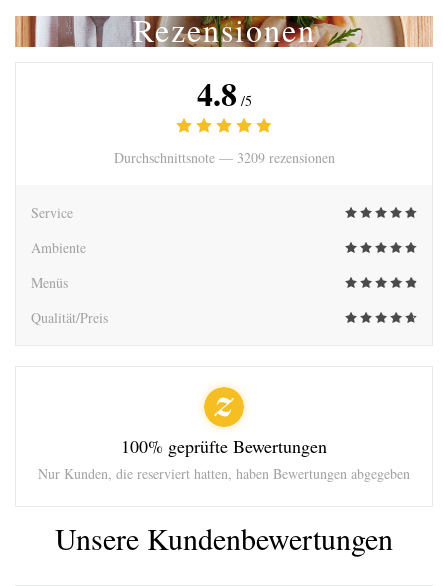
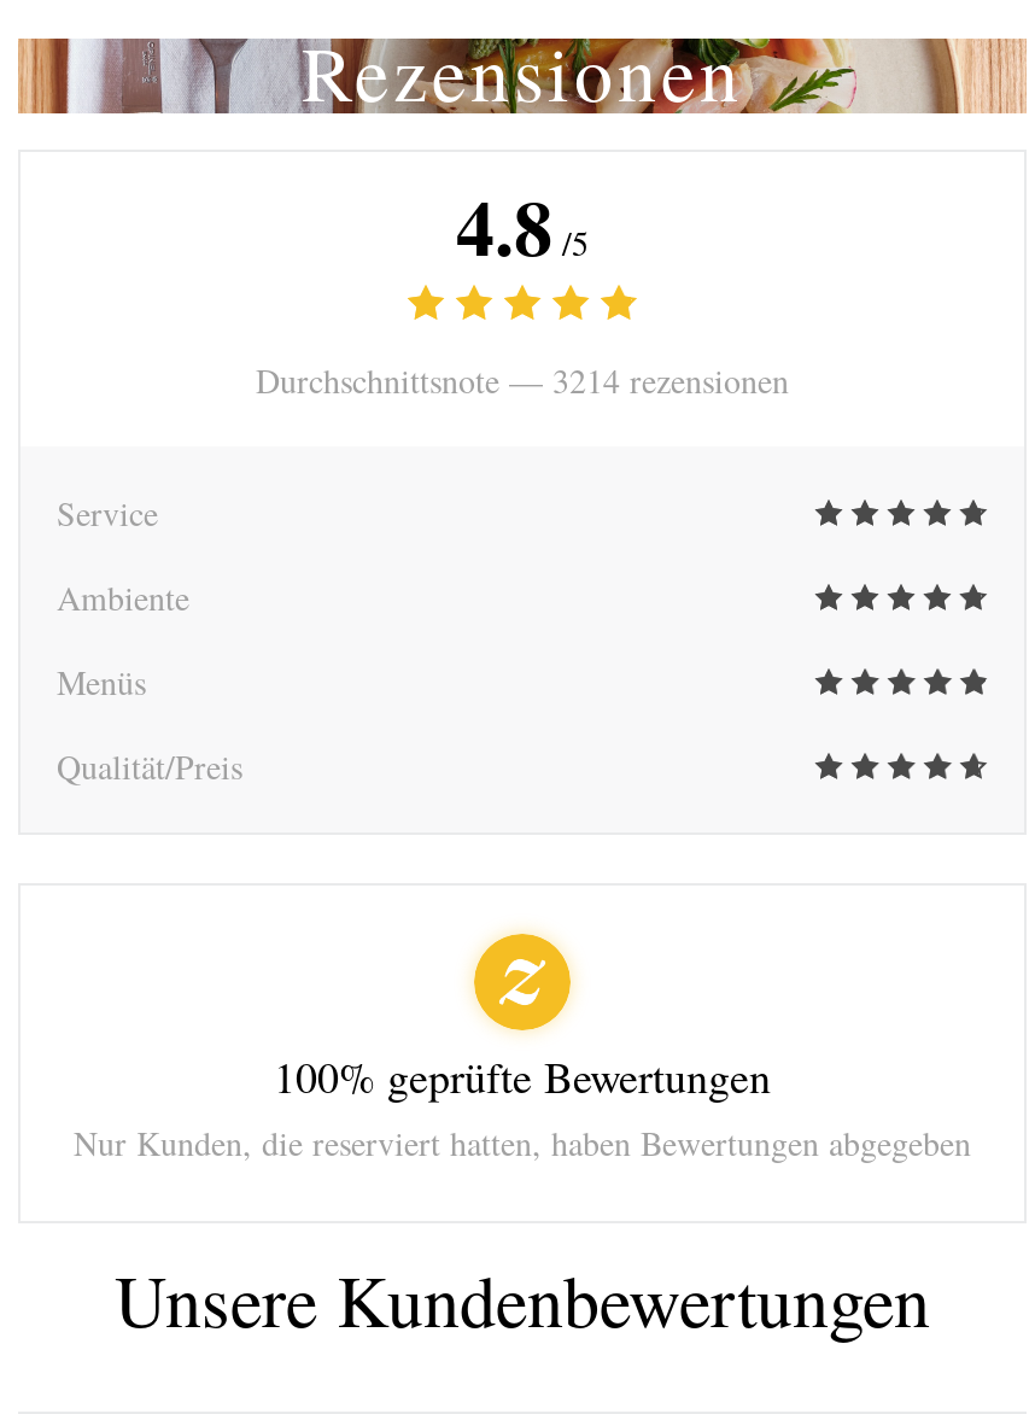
[113,148,334,167] Durchschnittsnote — 3209 rezensionen -> [256,357,789,403] Durchschnittsnote — 3214 rezensionen

